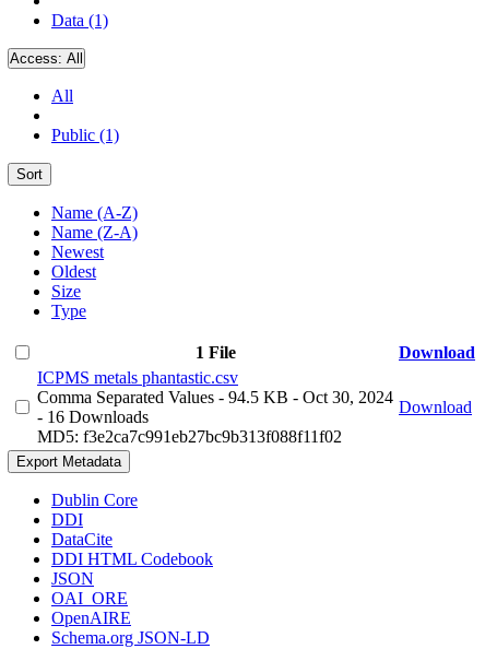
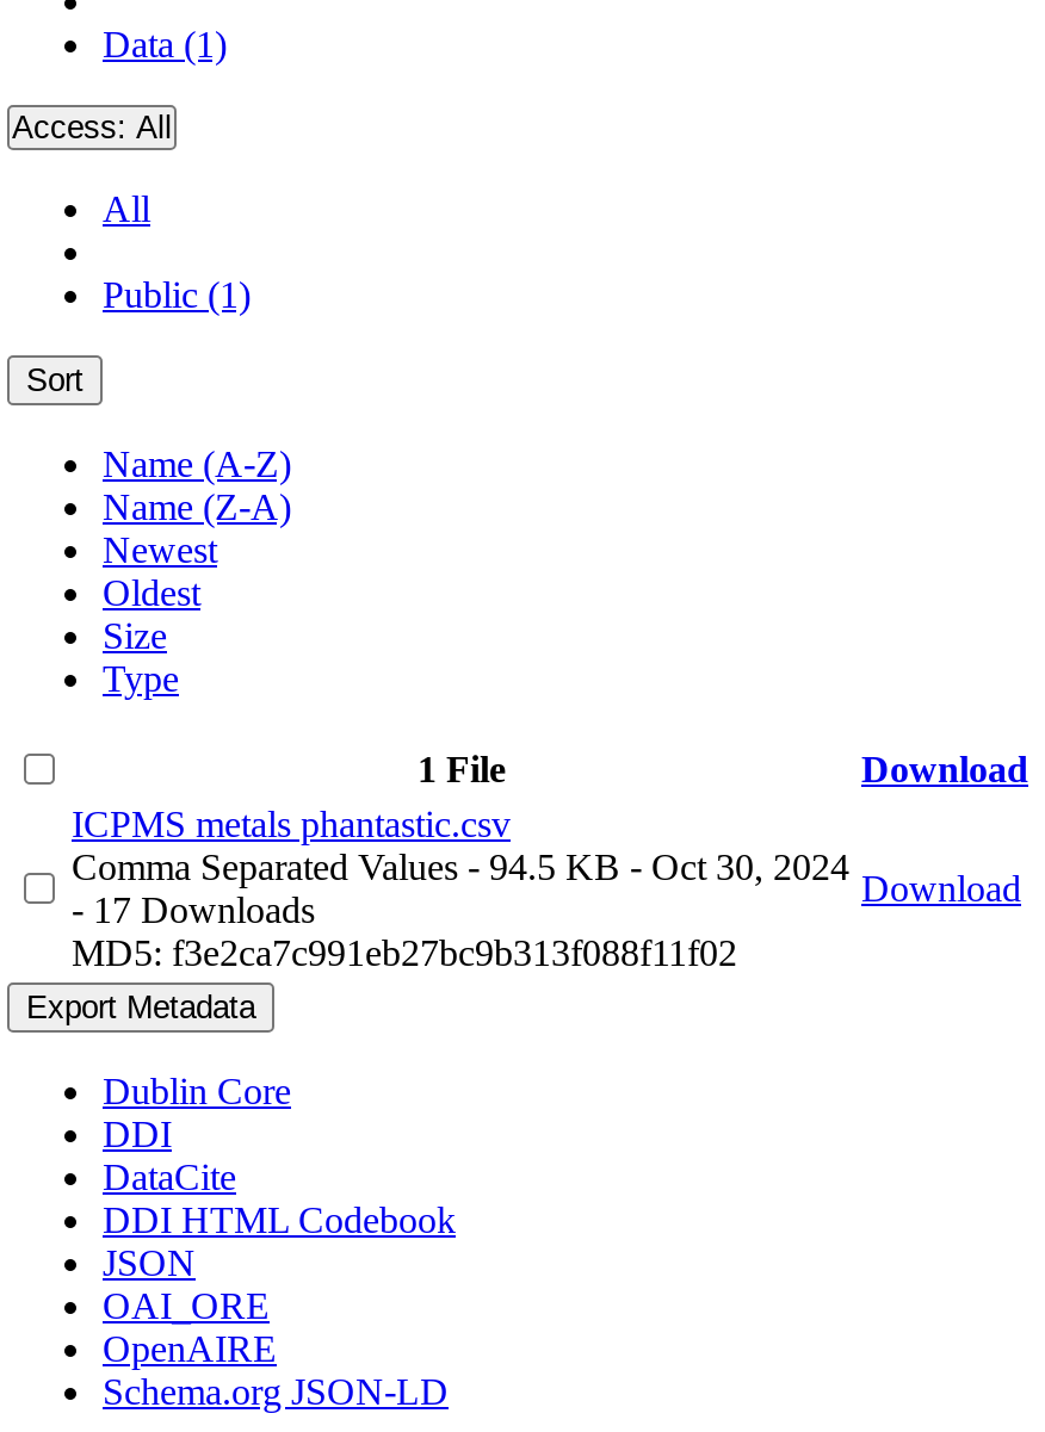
[37,408,149,426] - 16 Downloads -> [72,889,315,930] - 17 Downloads

